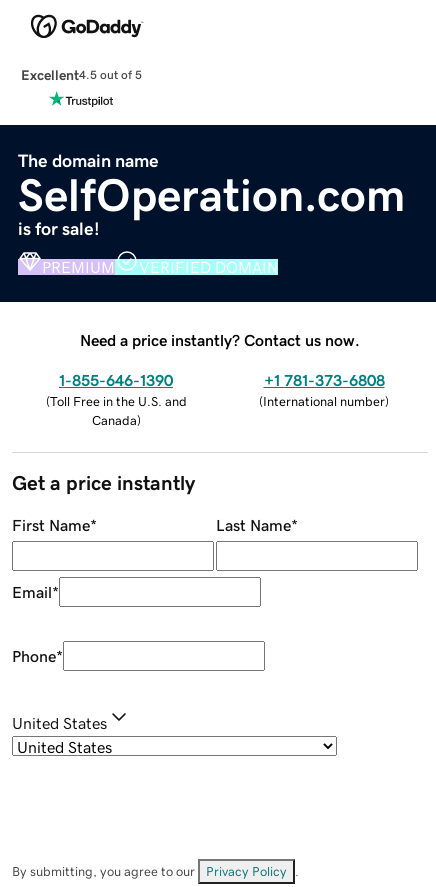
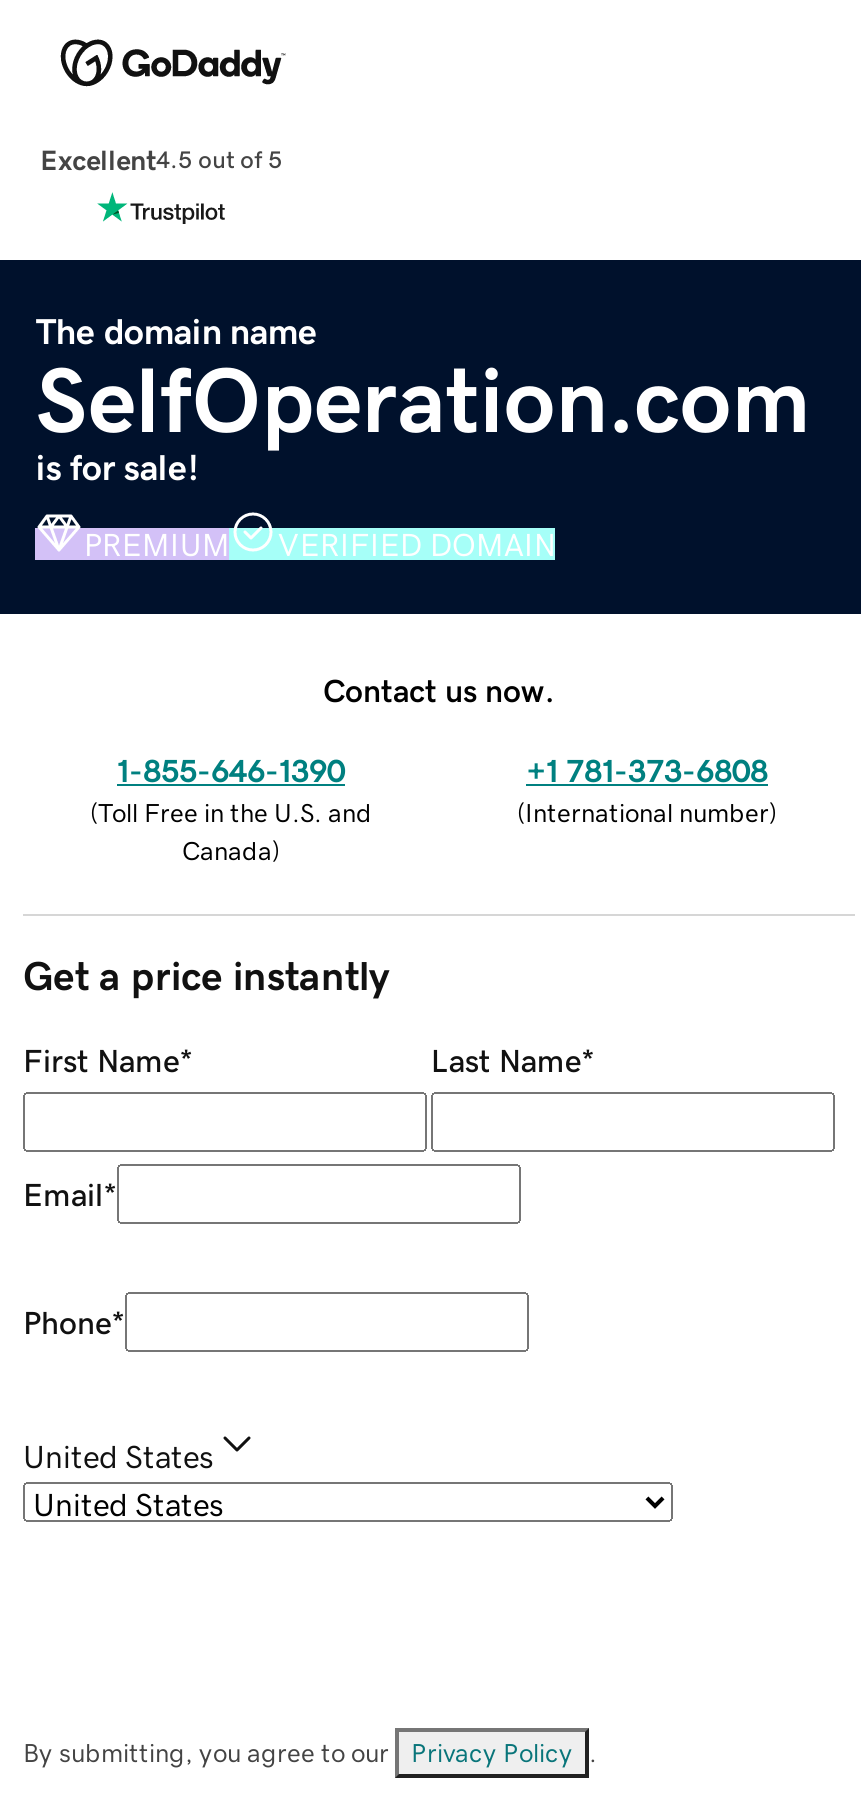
[80,332,360,348] Need a price instantly? Contact us now. -> [323,673,555,705] Contact us now.

